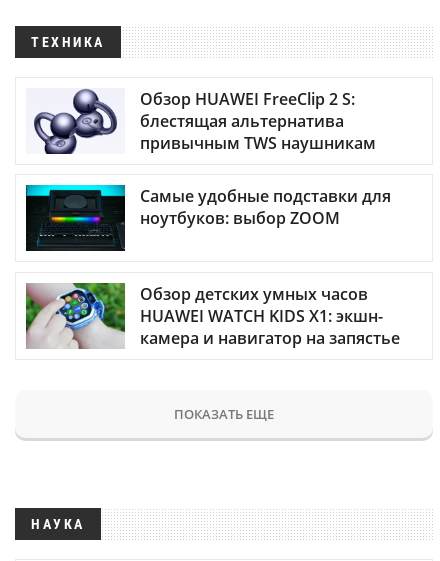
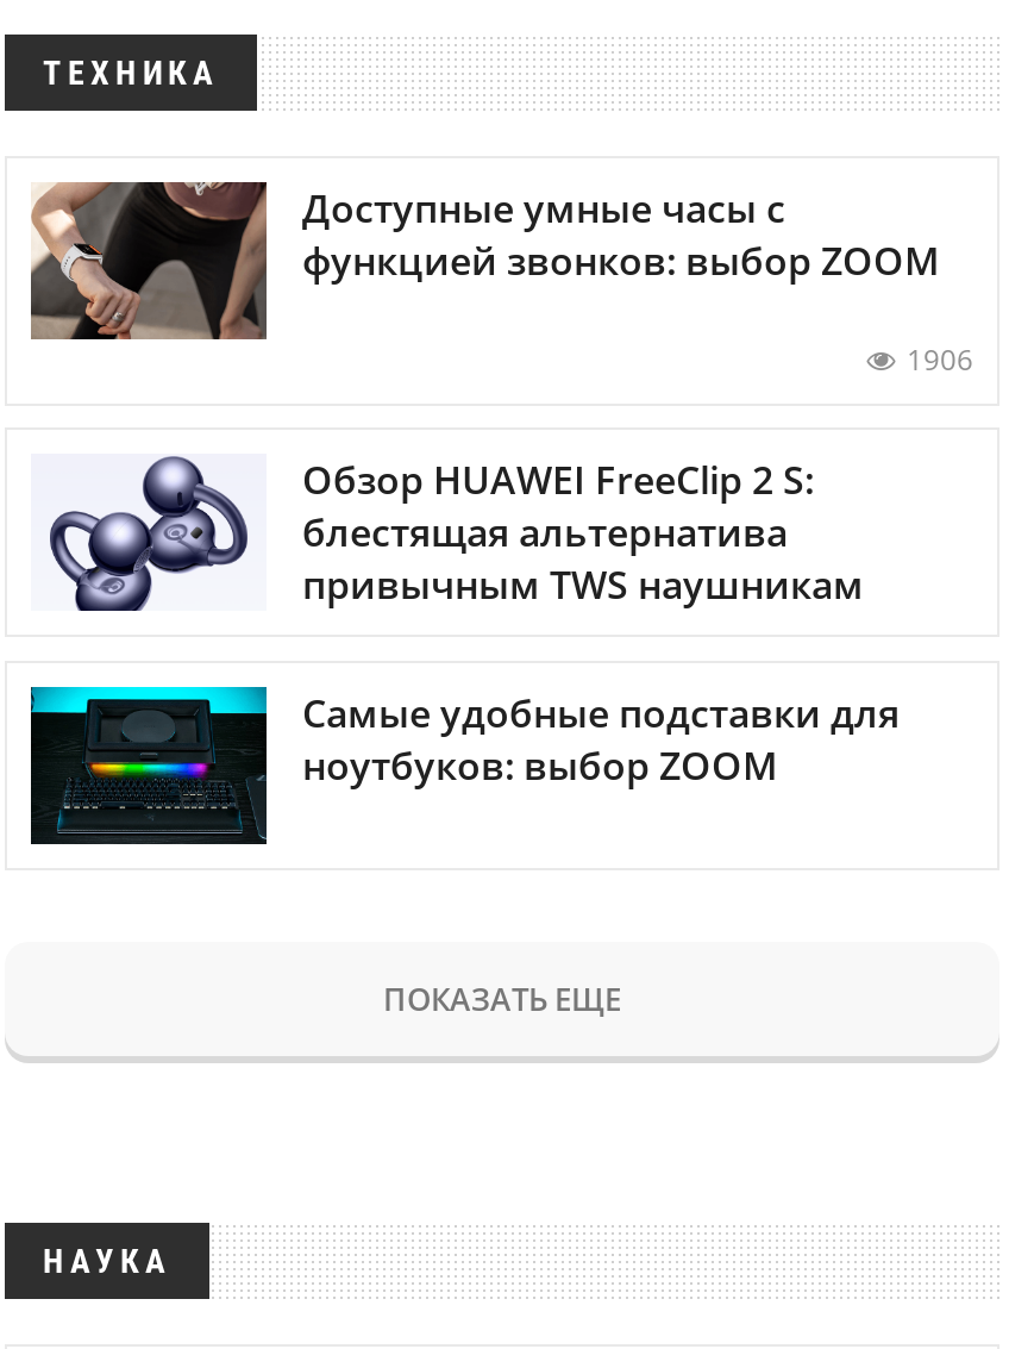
none -> [29,180,973,380] [image] | Доступные умные часы с | функцией звонков: выбор ZOOM | 1906
moved [32,88,391,229] -> [45,454,900,791]: [image] | Обзор HUAWEI FreeClip 2 S: | блестящая альтернатива | привычным TWS наушникам | Самые удобные подставки для | ноутбуков: выбор ZOOM
[25,282,400,350] [image] | Обзор детских умных часов | HUAWEI WATCH KIDS X1: экшн- | камера и навигатор на запястье -> none

